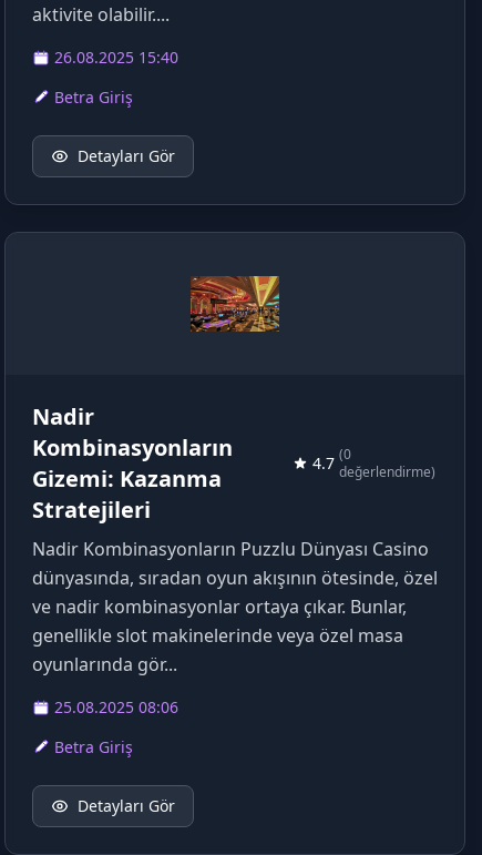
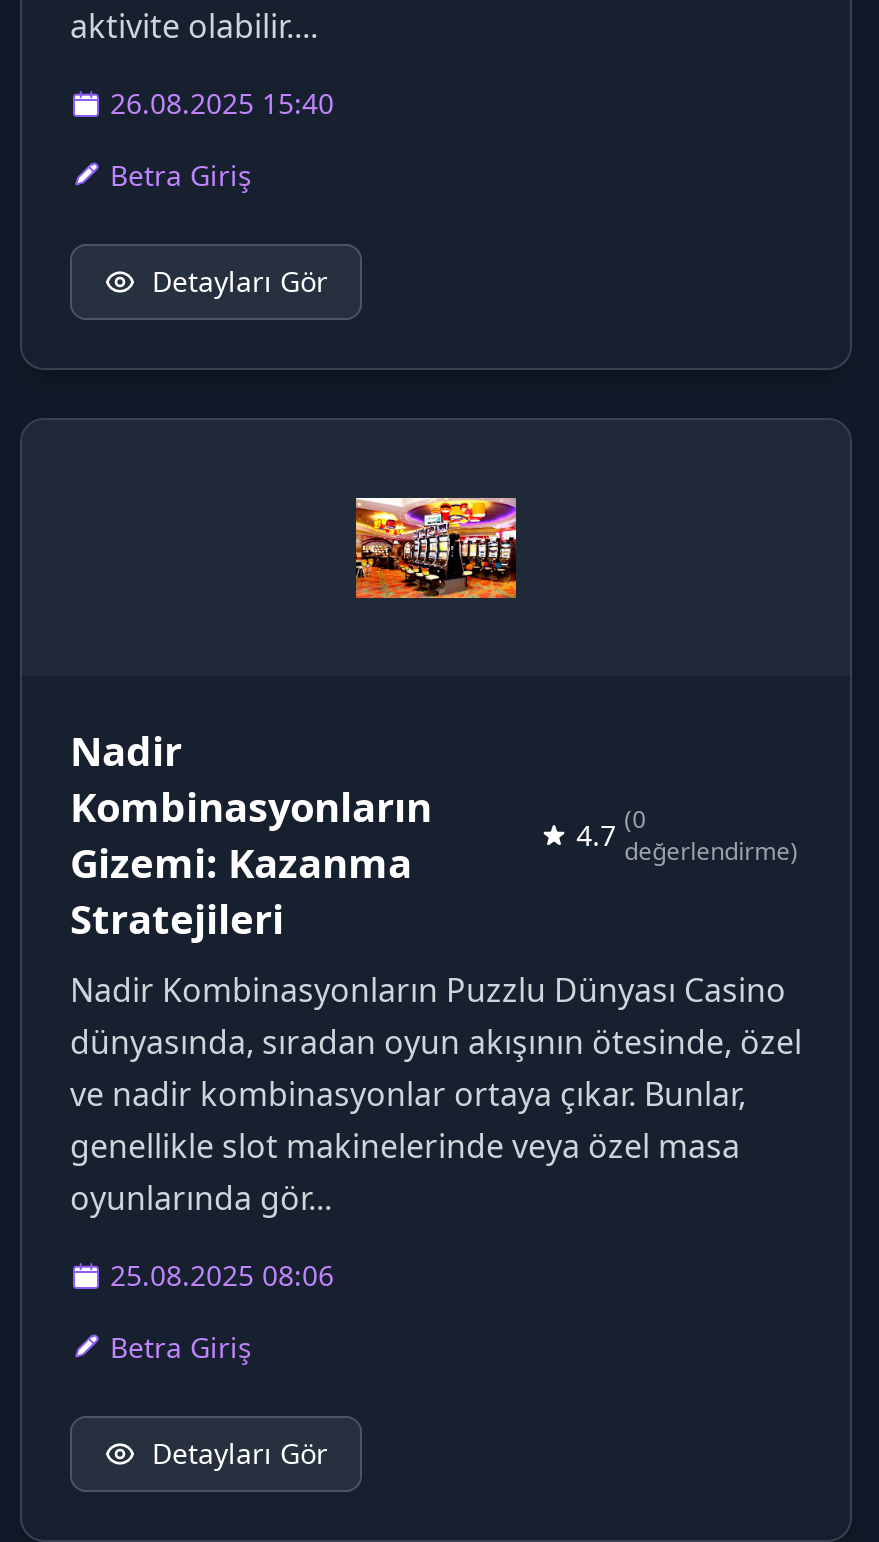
[191,275,280,332] [image] -> [354,496,518,600] [image]

